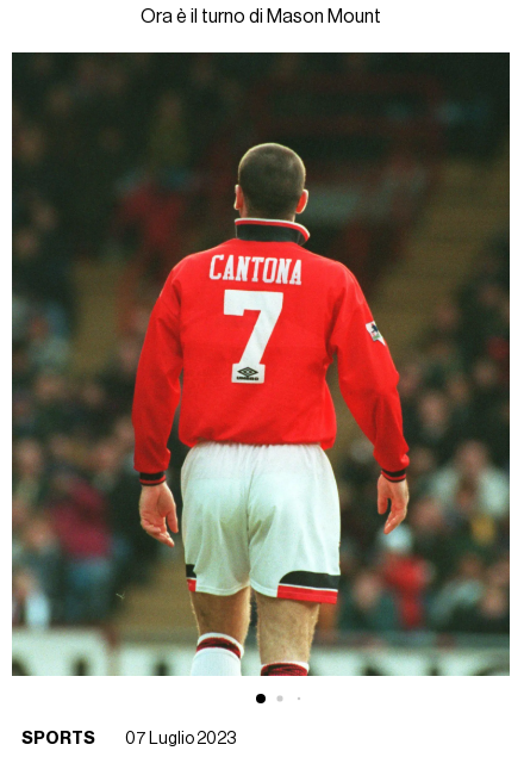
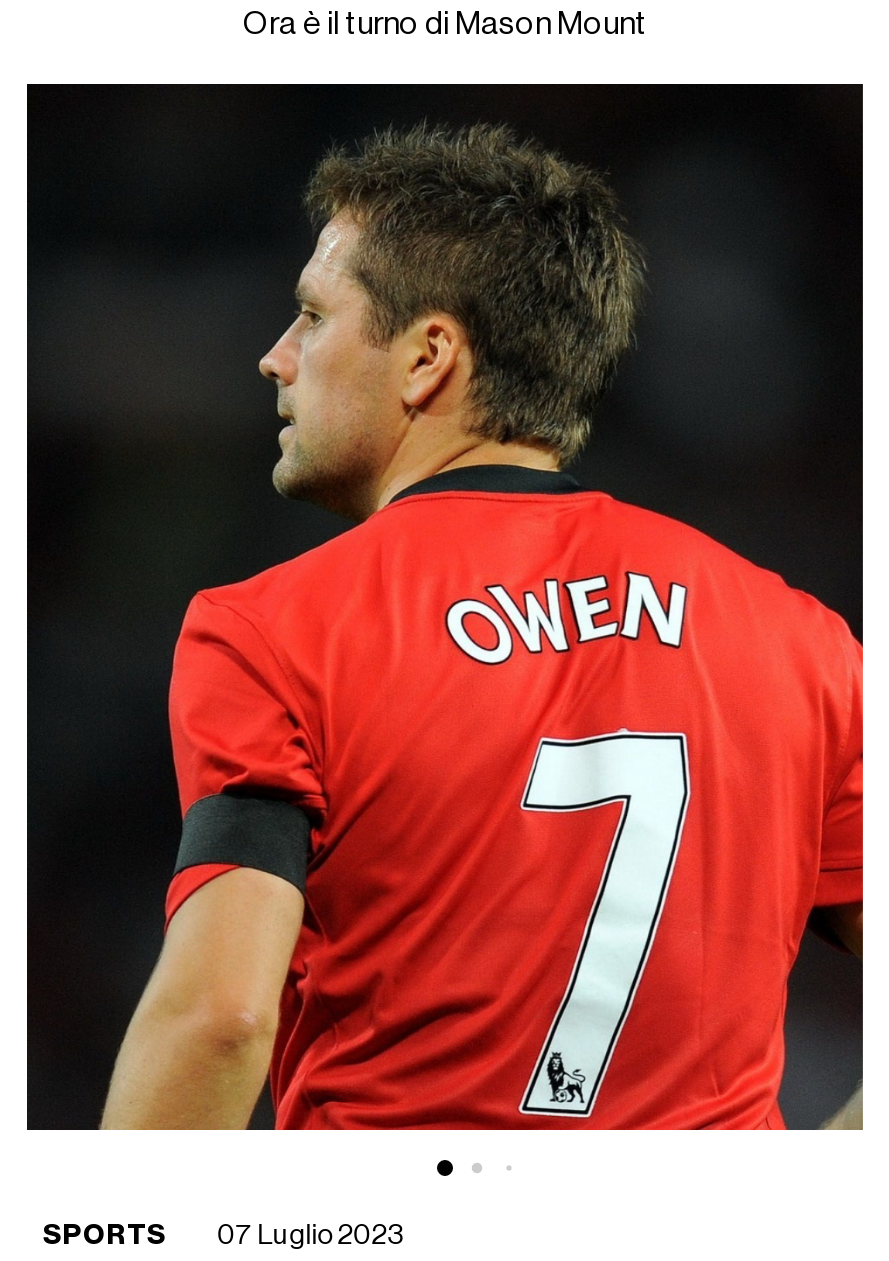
[11,54,511,677] [image] -> [25,88,865,1132] [image]

